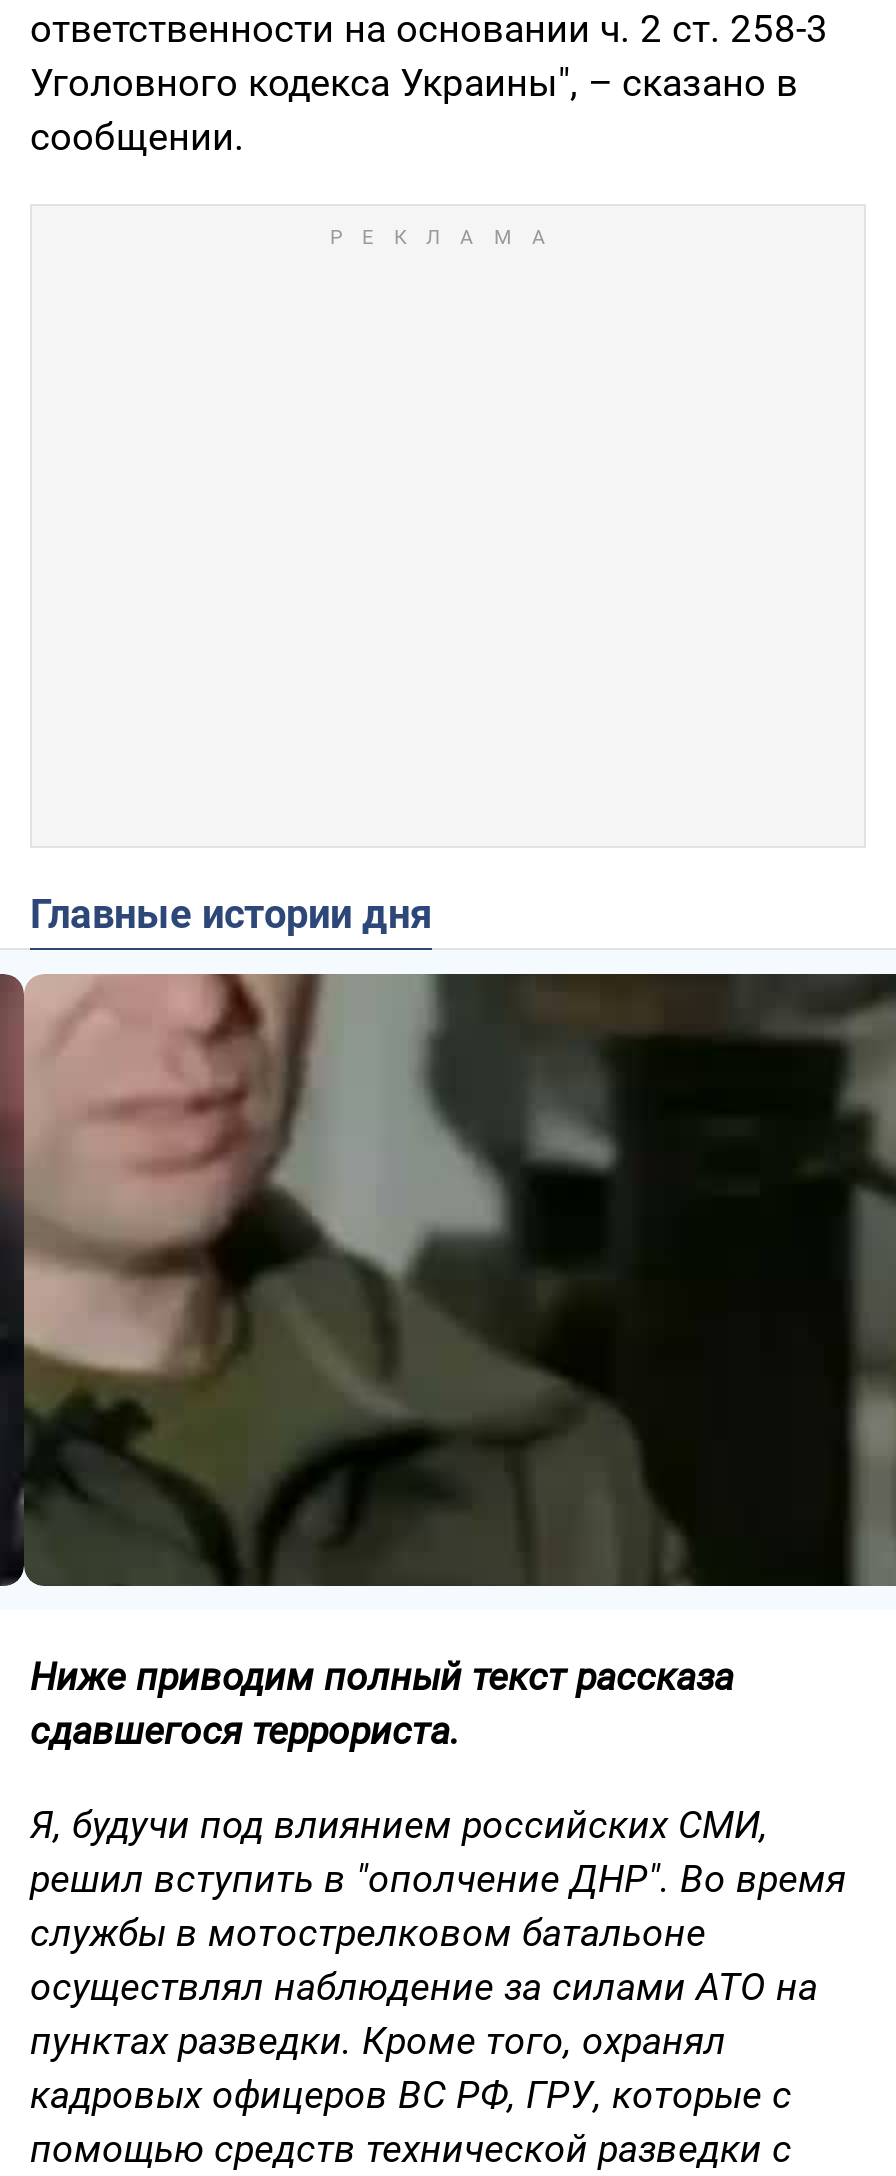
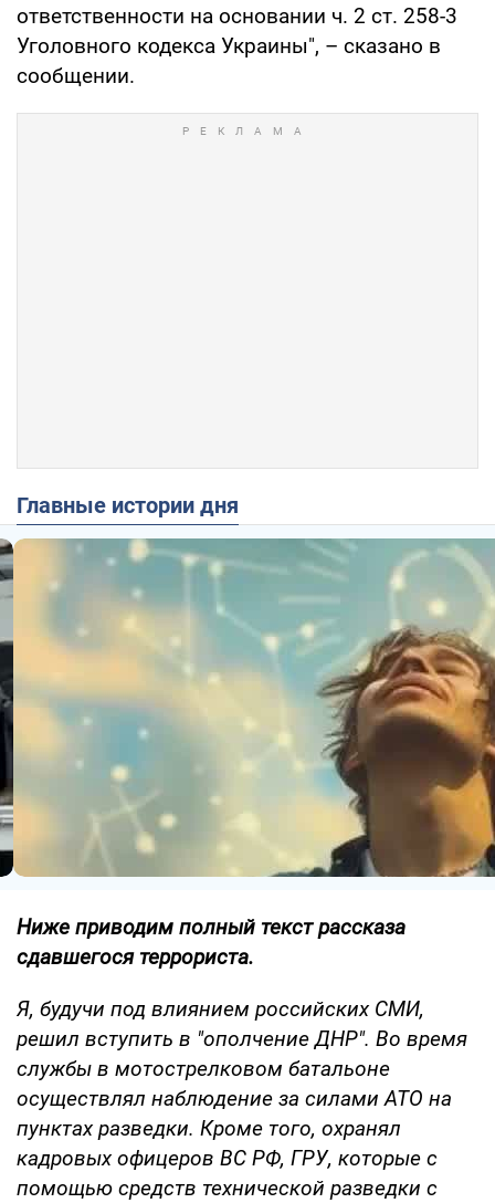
[6,972,890,1588] [image] -> [3,537,492,878] [image]

